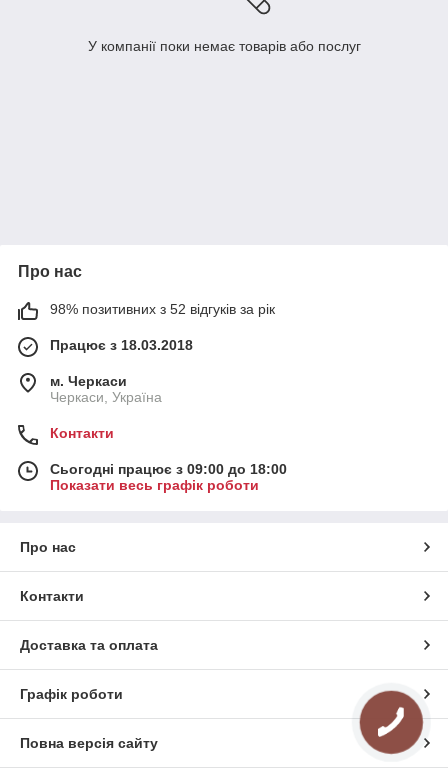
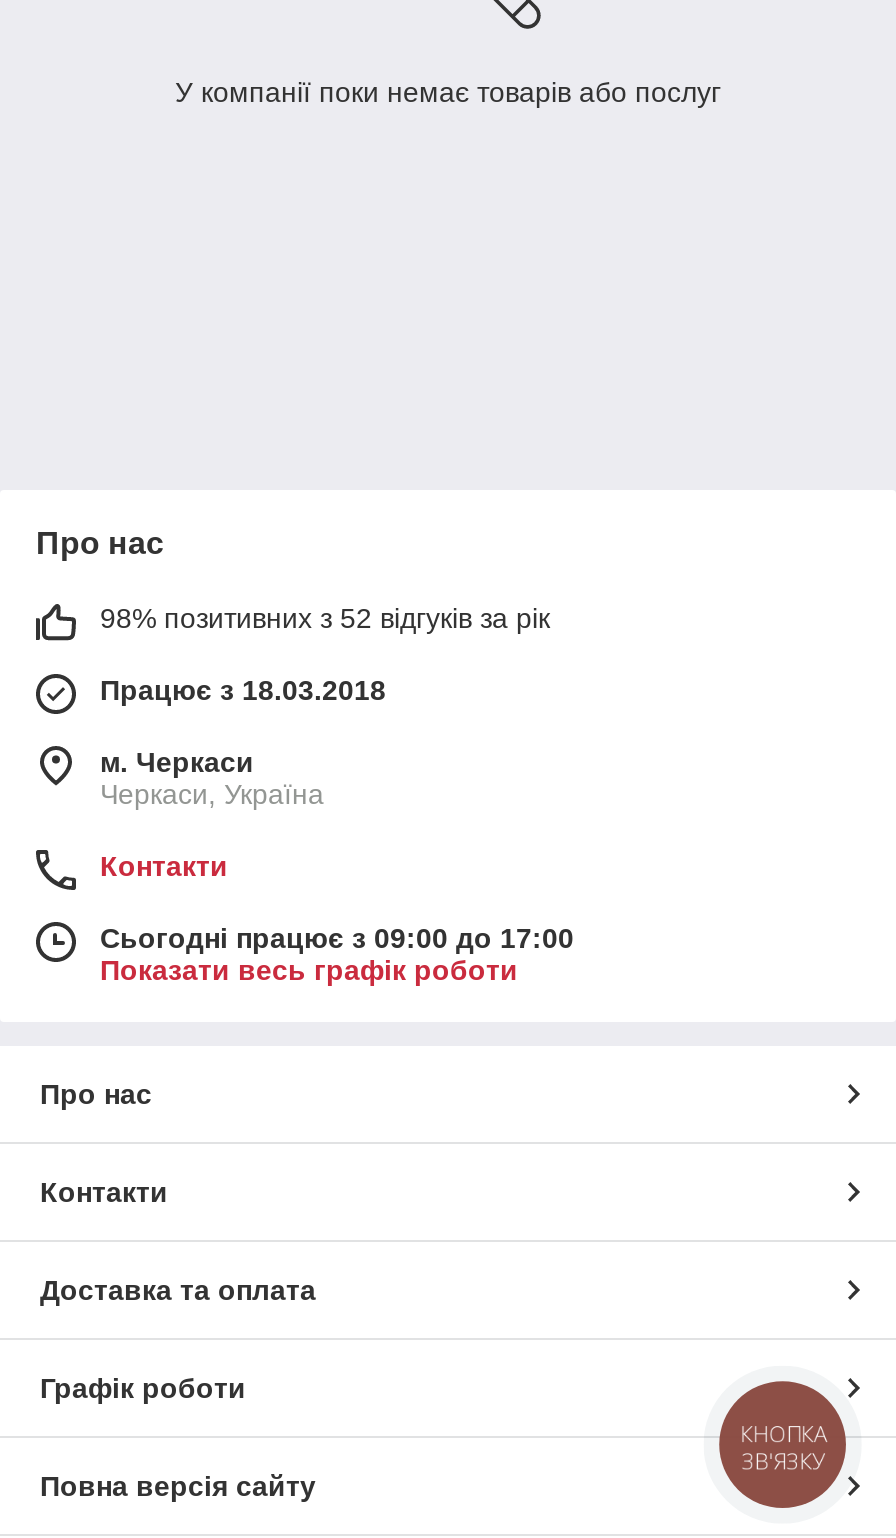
[50,461,287,477] Сьогодні працює з 09:00 до 18:00 -> [100,923,574,955] Сьогодні працює з 09:00 до 17:00
none -> [740,1419,827,1476] КНОПКА | ЗВ'ЯЗКУ

